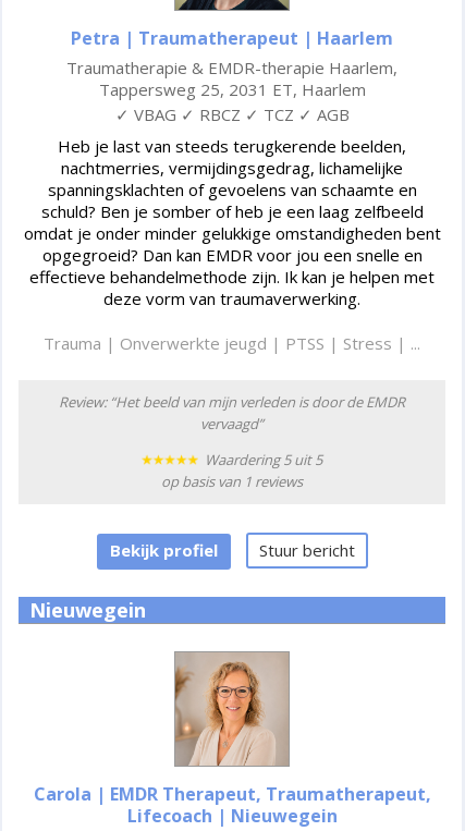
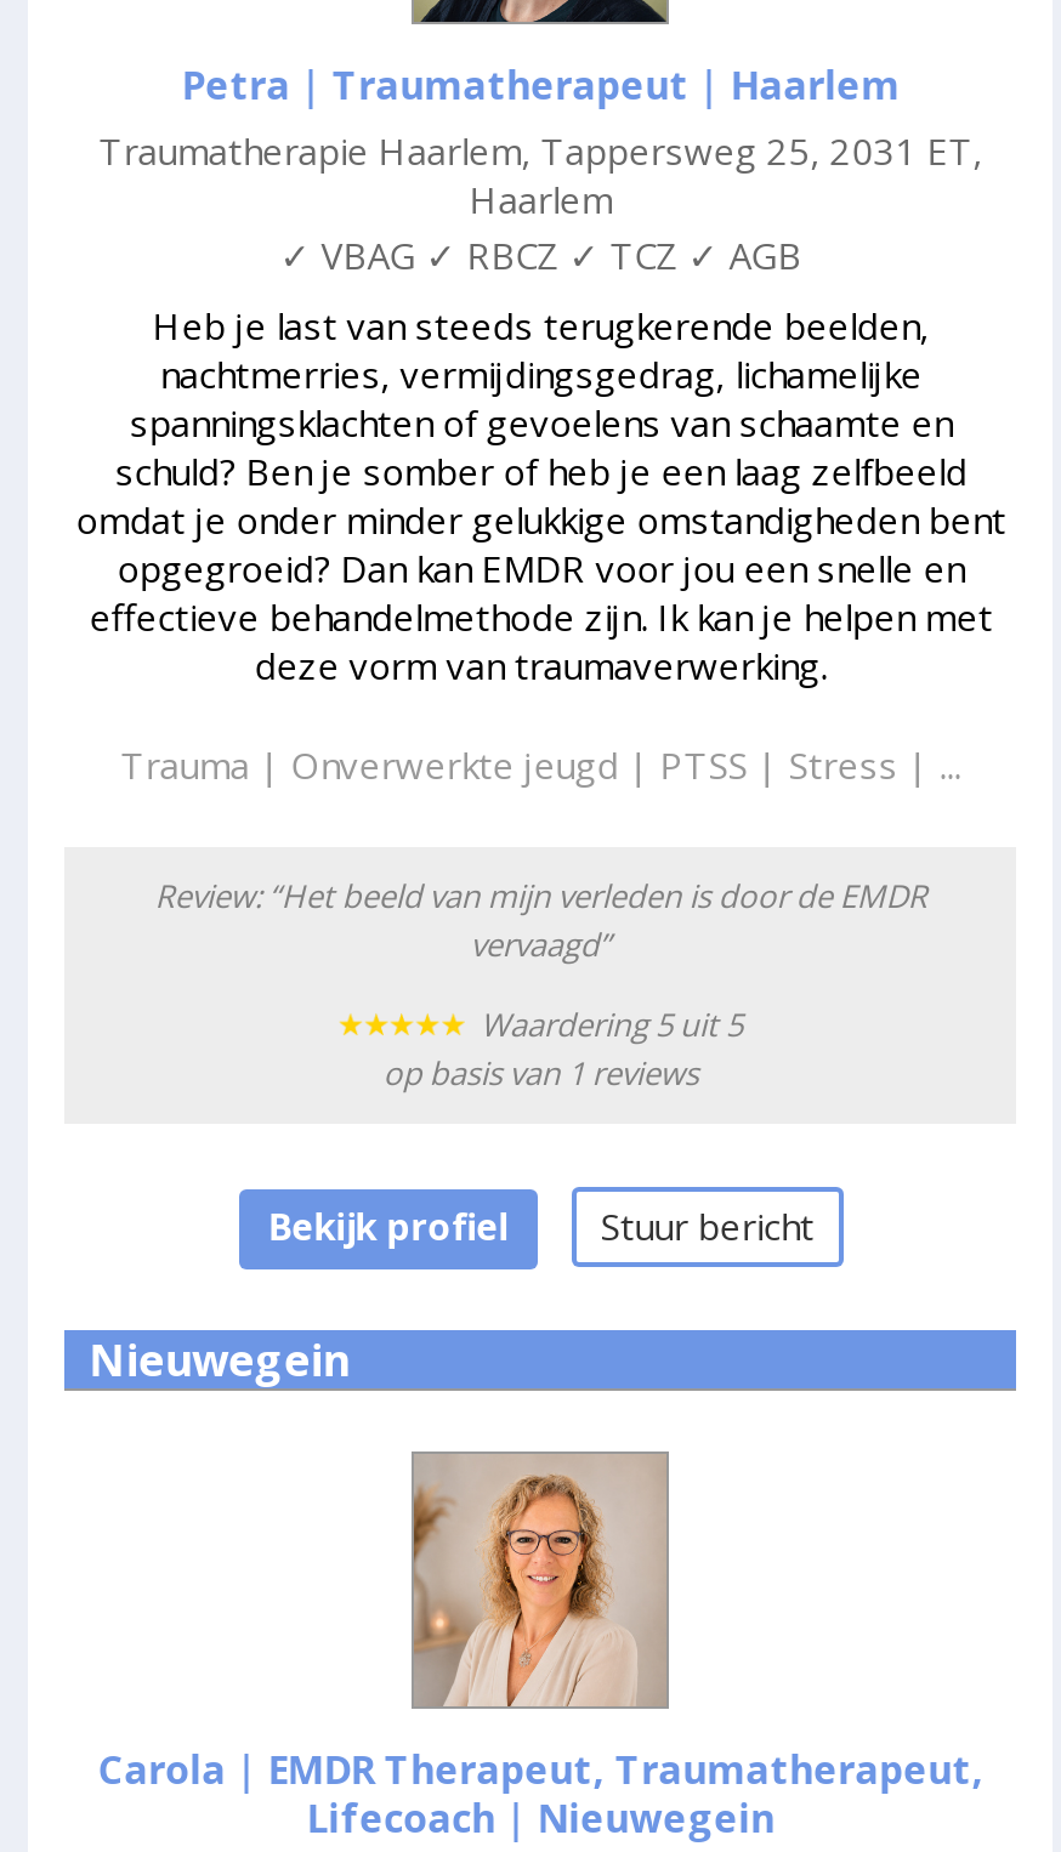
[67,56,398,100] Traumatherapie & EMDR-therapie Haarlem, | Tappersweg 25, 2031 ET, Haarlem -> [99,125,983,223] Traumatherapie Haarlem, Tappersweg 25, 2031 ET, | Haarlem

